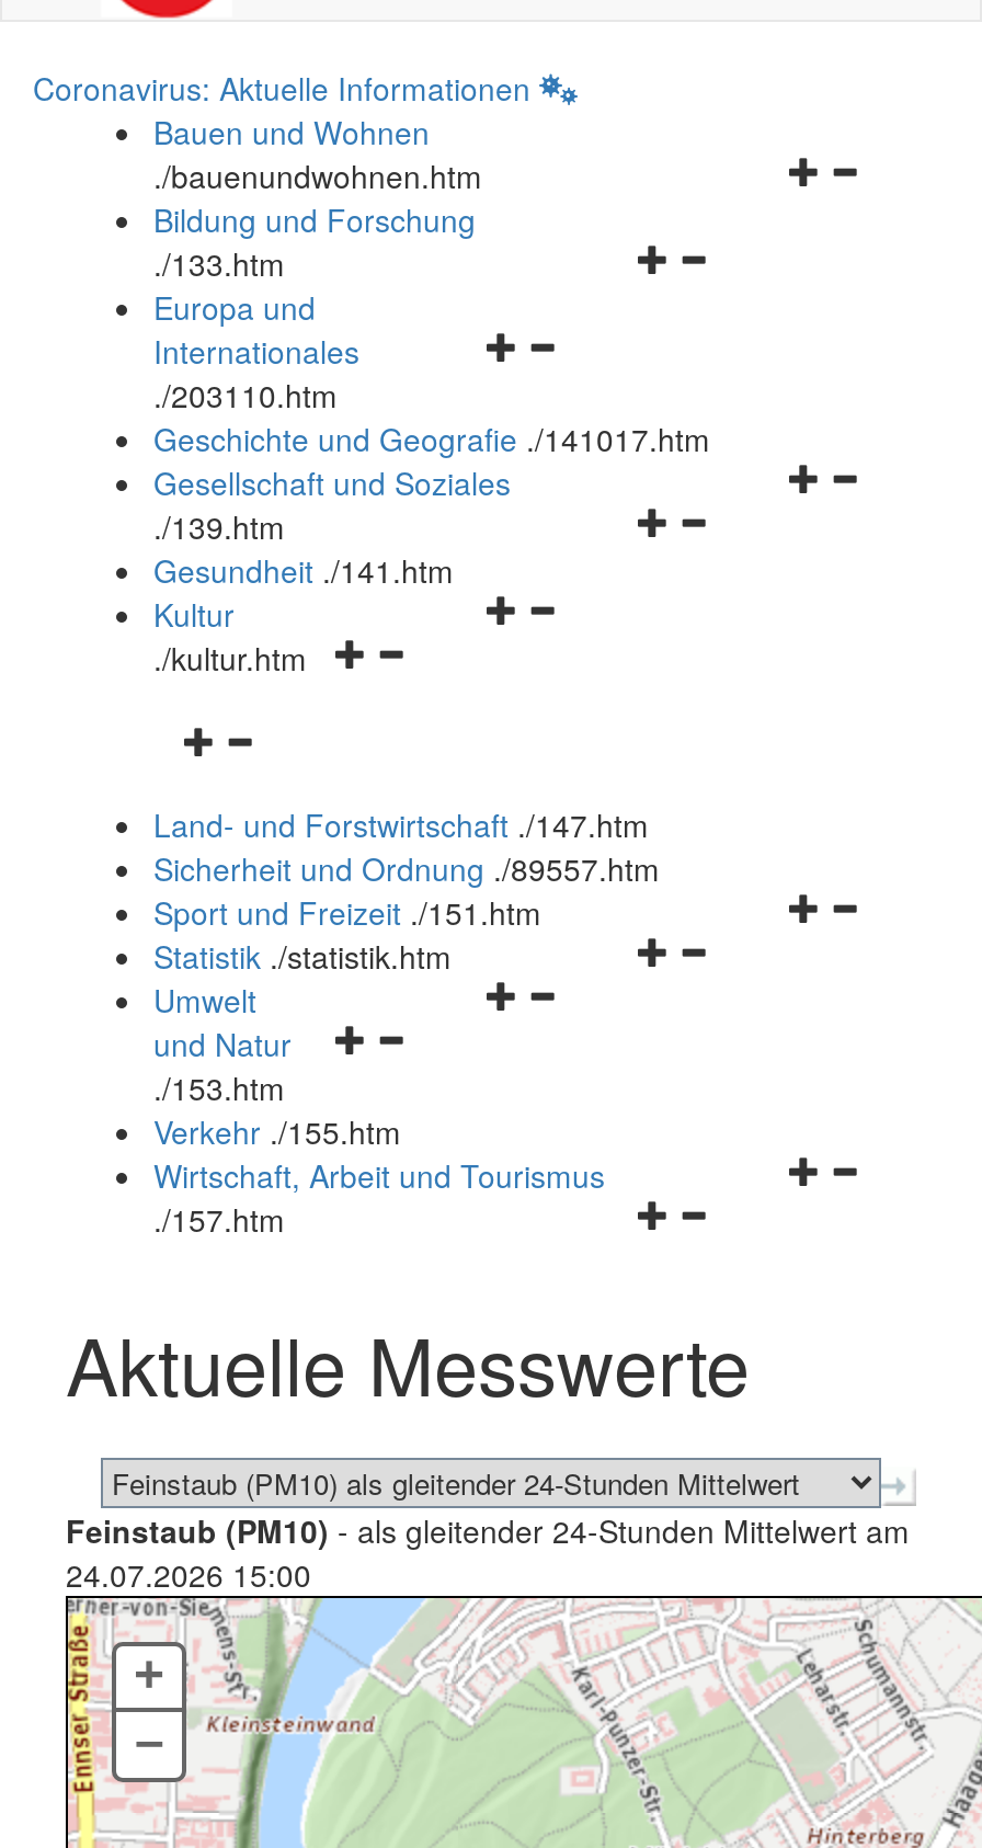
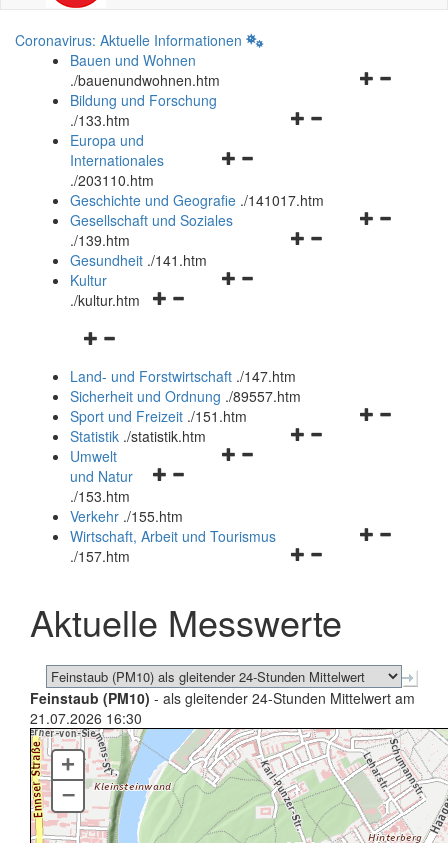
[66,1552,311,1596] 24.07.2026 15:00 -> [30,708,142,728] 21.07.2026 16:30

